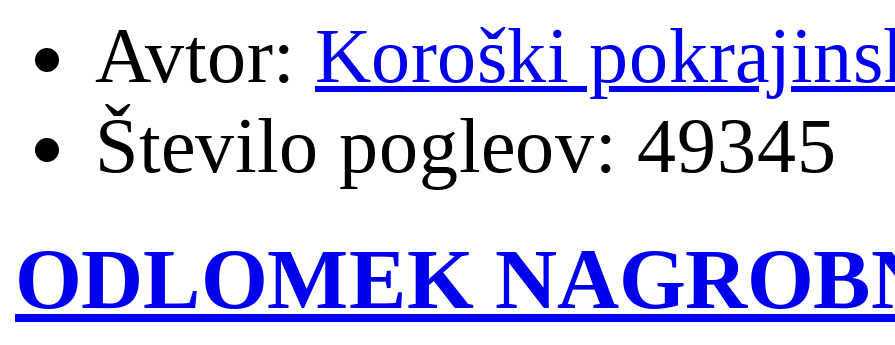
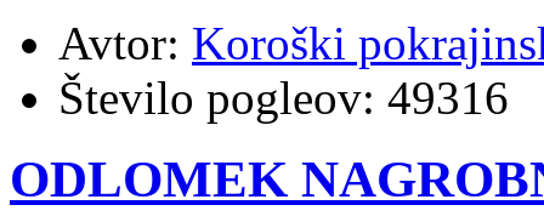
[95,101,837,187] Število pogleov: 49345 -> [58,71,509,123] Število pogleov: 49316

